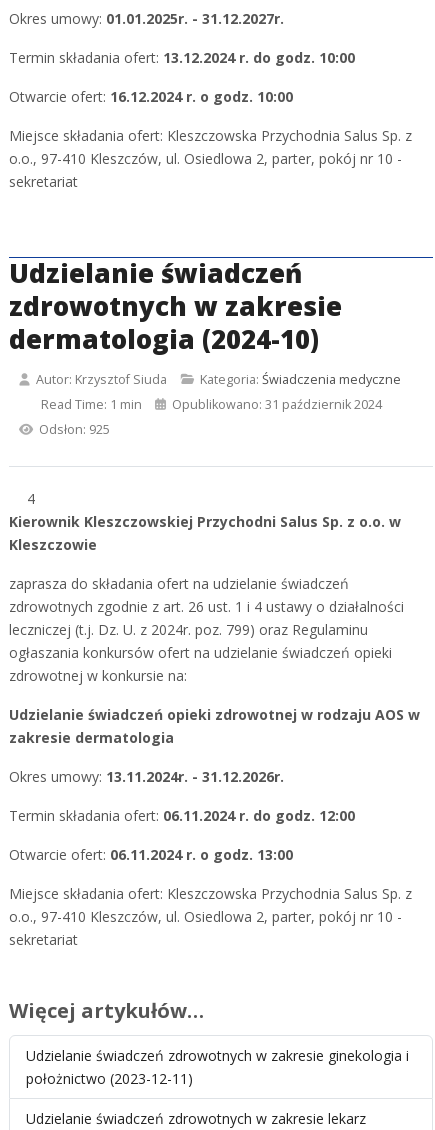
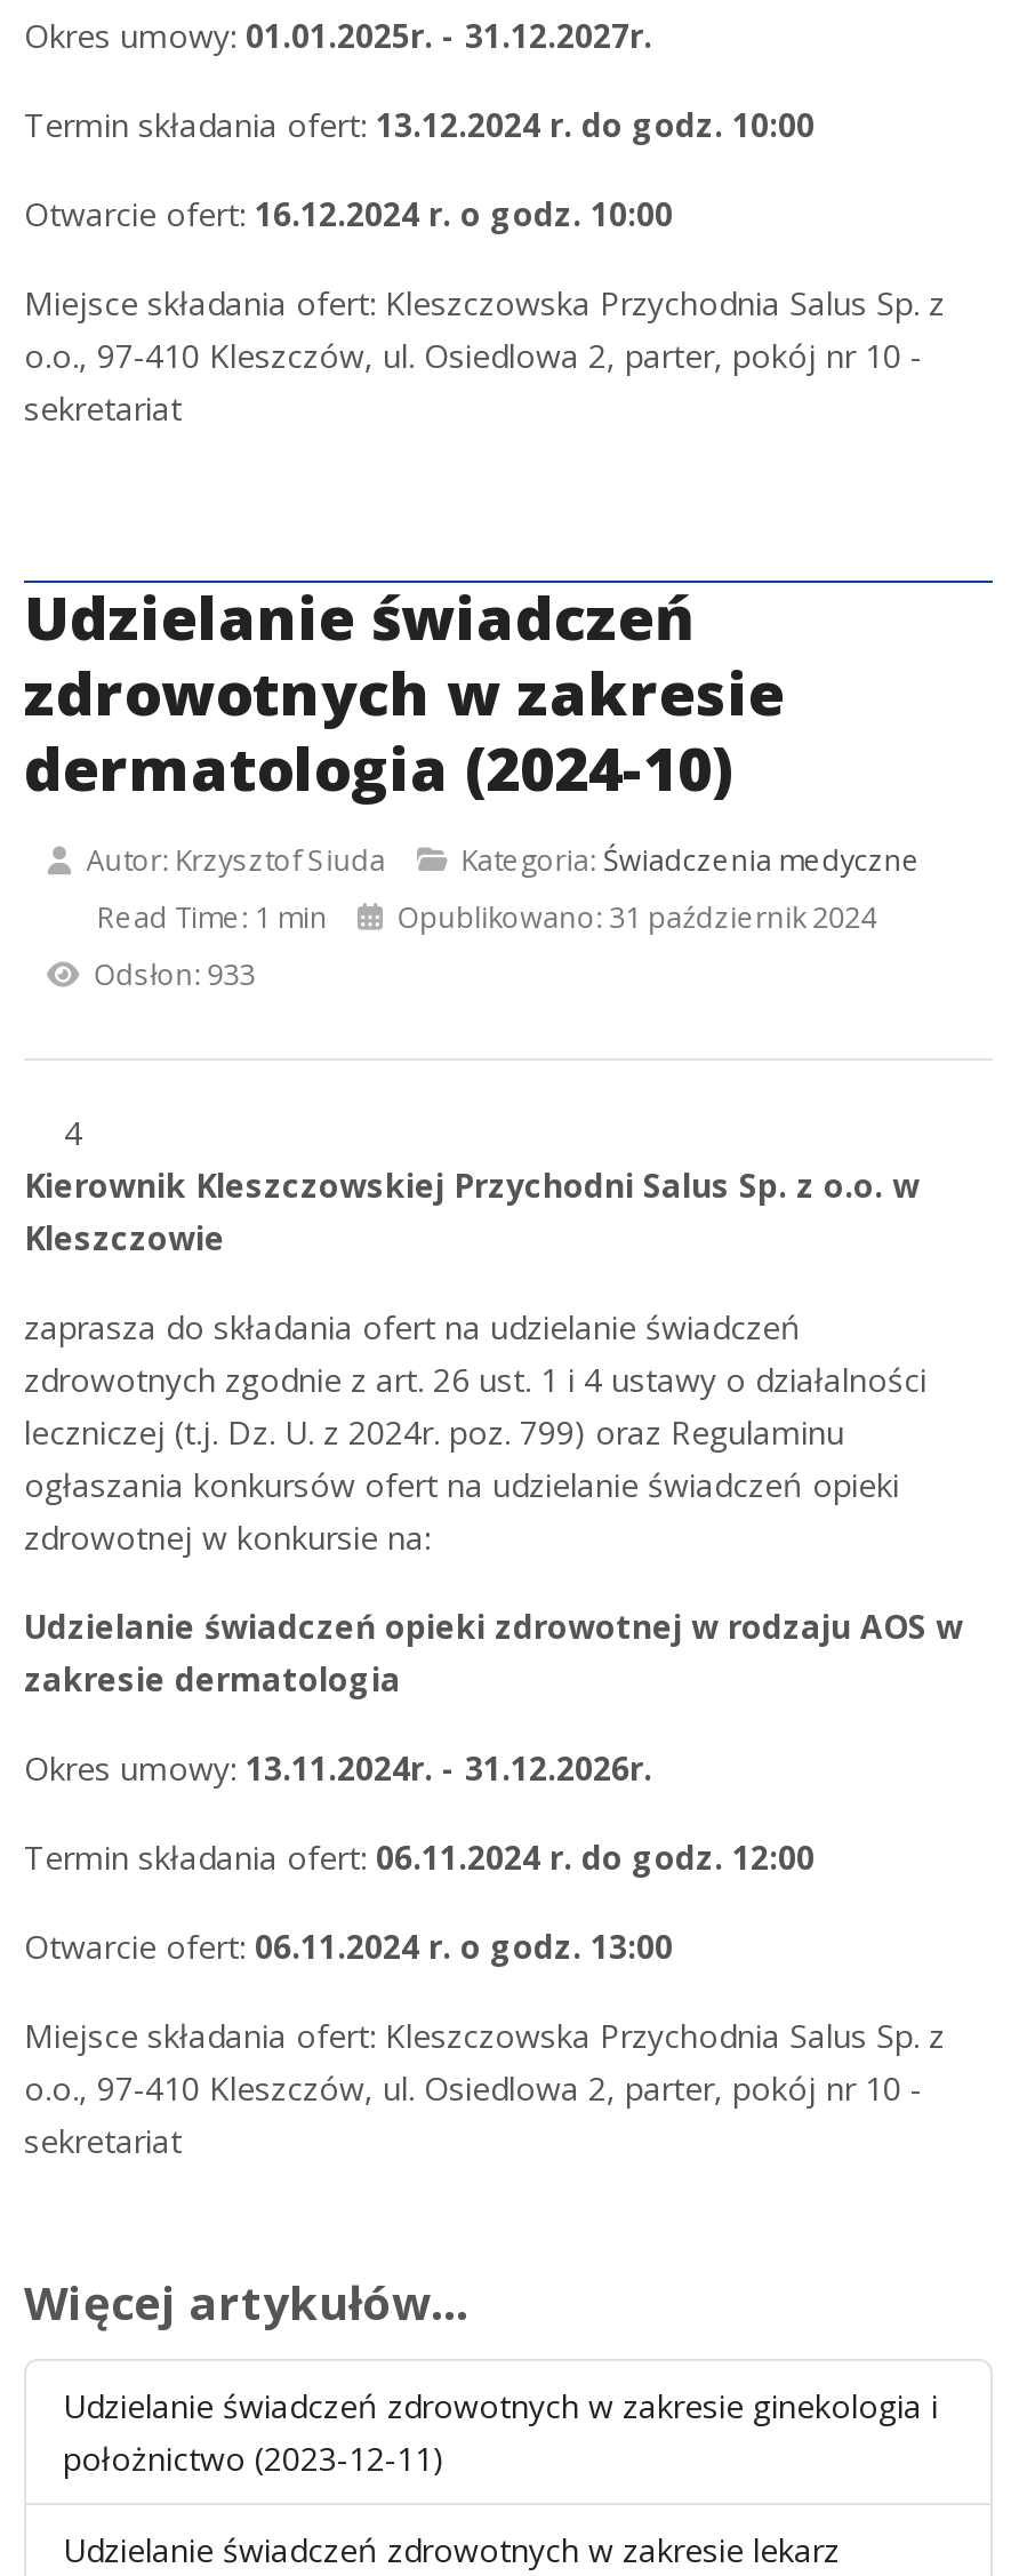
[39,421,110,438] Odsłon: 925 -> [93,957,255,995] Odsłon: 933

